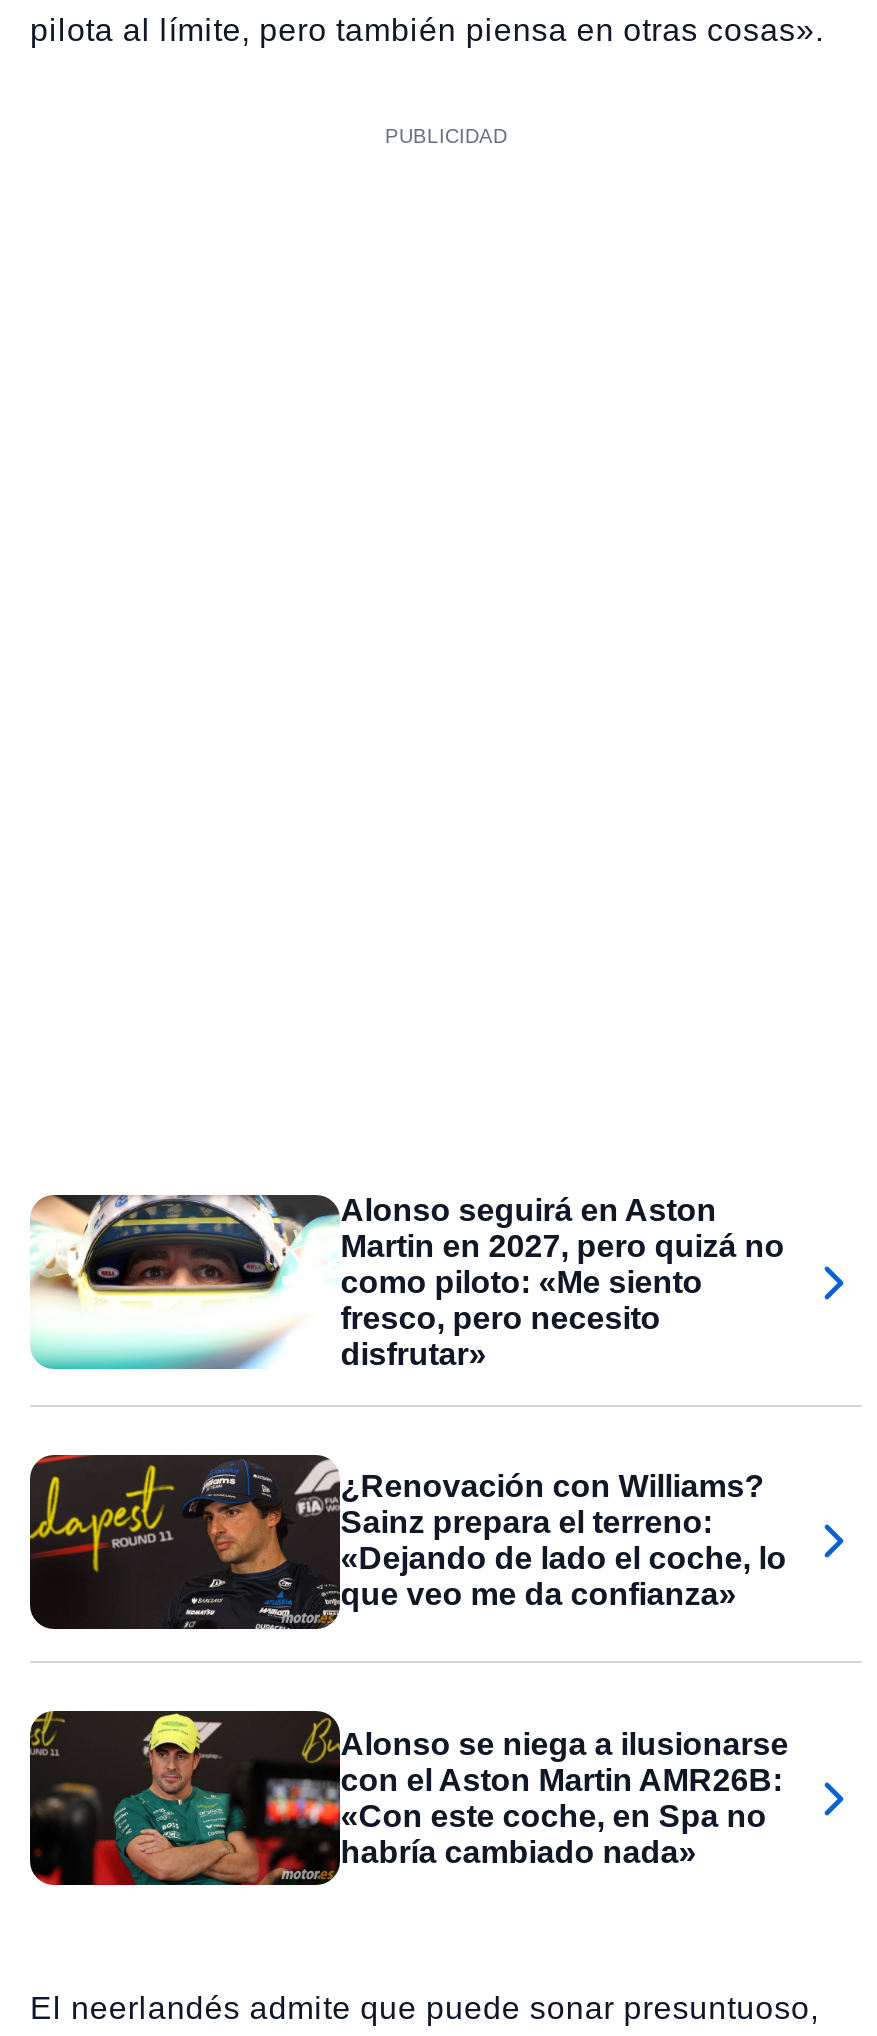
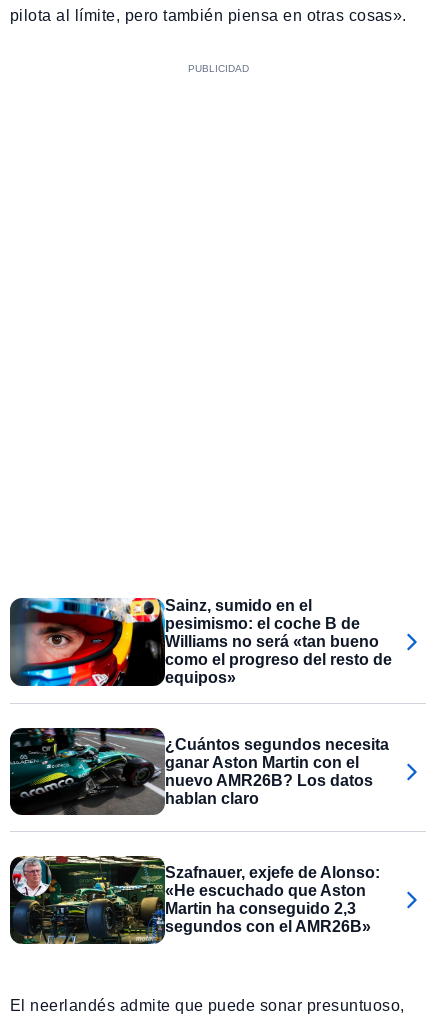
[30,1192,784,1372] [image] | Alonso seguirá en Aston | Martin en 2027, pero quizá no | como piloto: «Me siento | fresco, pero necesito | disfrutar» -> [9,597,392,687] [image] | Sainz, sumido en el | pesimismo: el coche B de | Williams no será «tan bueno | como el progreso del resto de | equipos»
[28,1454,786,1632] [image] | ¿Renovación con Williams? | Sainz prepara el terreno: | «Dejando de lado el coche, lo | que veo me da confianza» -> [10,727,389,816] [image] | ¿Cuántos segundos necesita | ganar Aston Martin con el | nuevo AMR26B? Los datos | hablan claro
[30,1710,788,1888] [image] | Alonso se niega a ilusionarse | con el Aston Martin AMR26B: | «Con este coche, en Spa no | habría cambiado nada» -> [10,856,380,945] [image] | Szafnauer, exjefe de Alonso: | «He escuchado que Aston | Martin ha conseguido 2,3 | segundos con el AMR26B»

